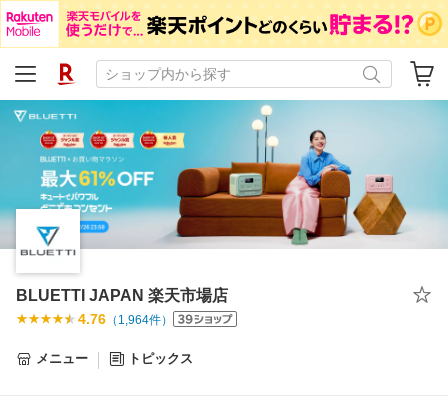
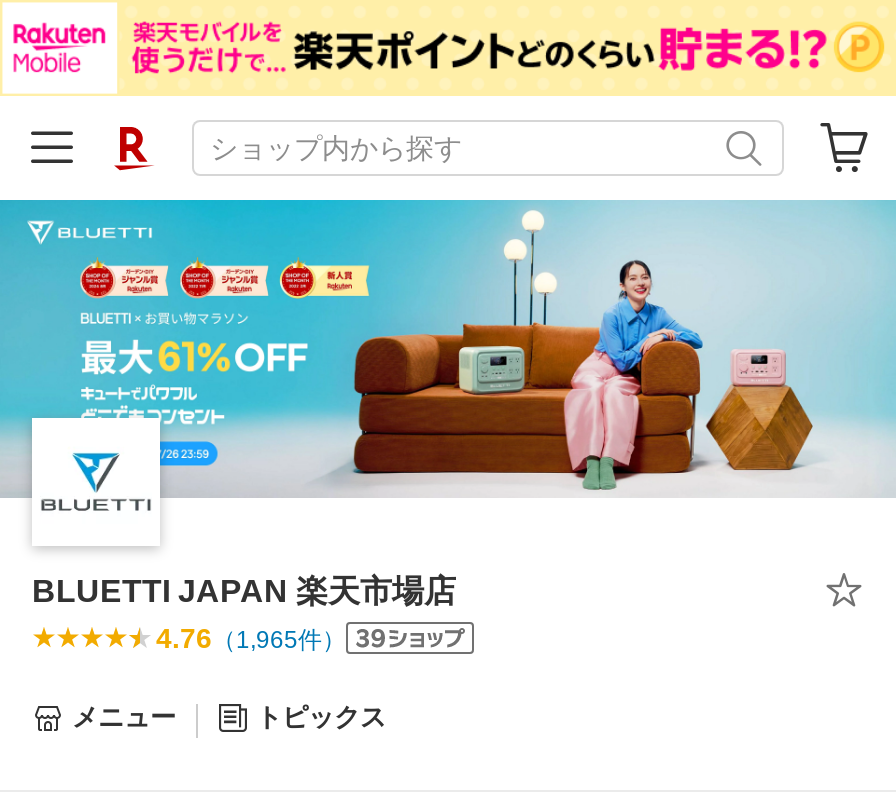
[78,311,173,327] 4.76（1,964件） -> [156,622,346,654] 4.76（1,965件）

